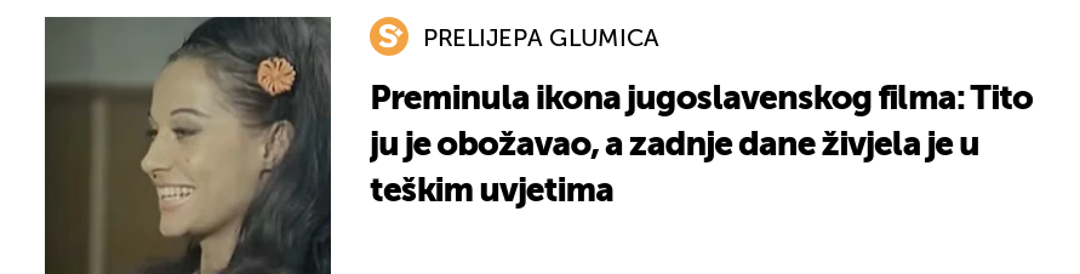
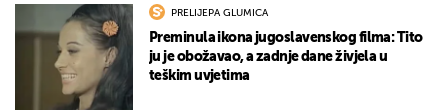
[370,129,979,163] ju je obožavao, a zadnje dane živjela je u -> [149,50,387,64] ju je obožavao, a zadnje dane živjela u

